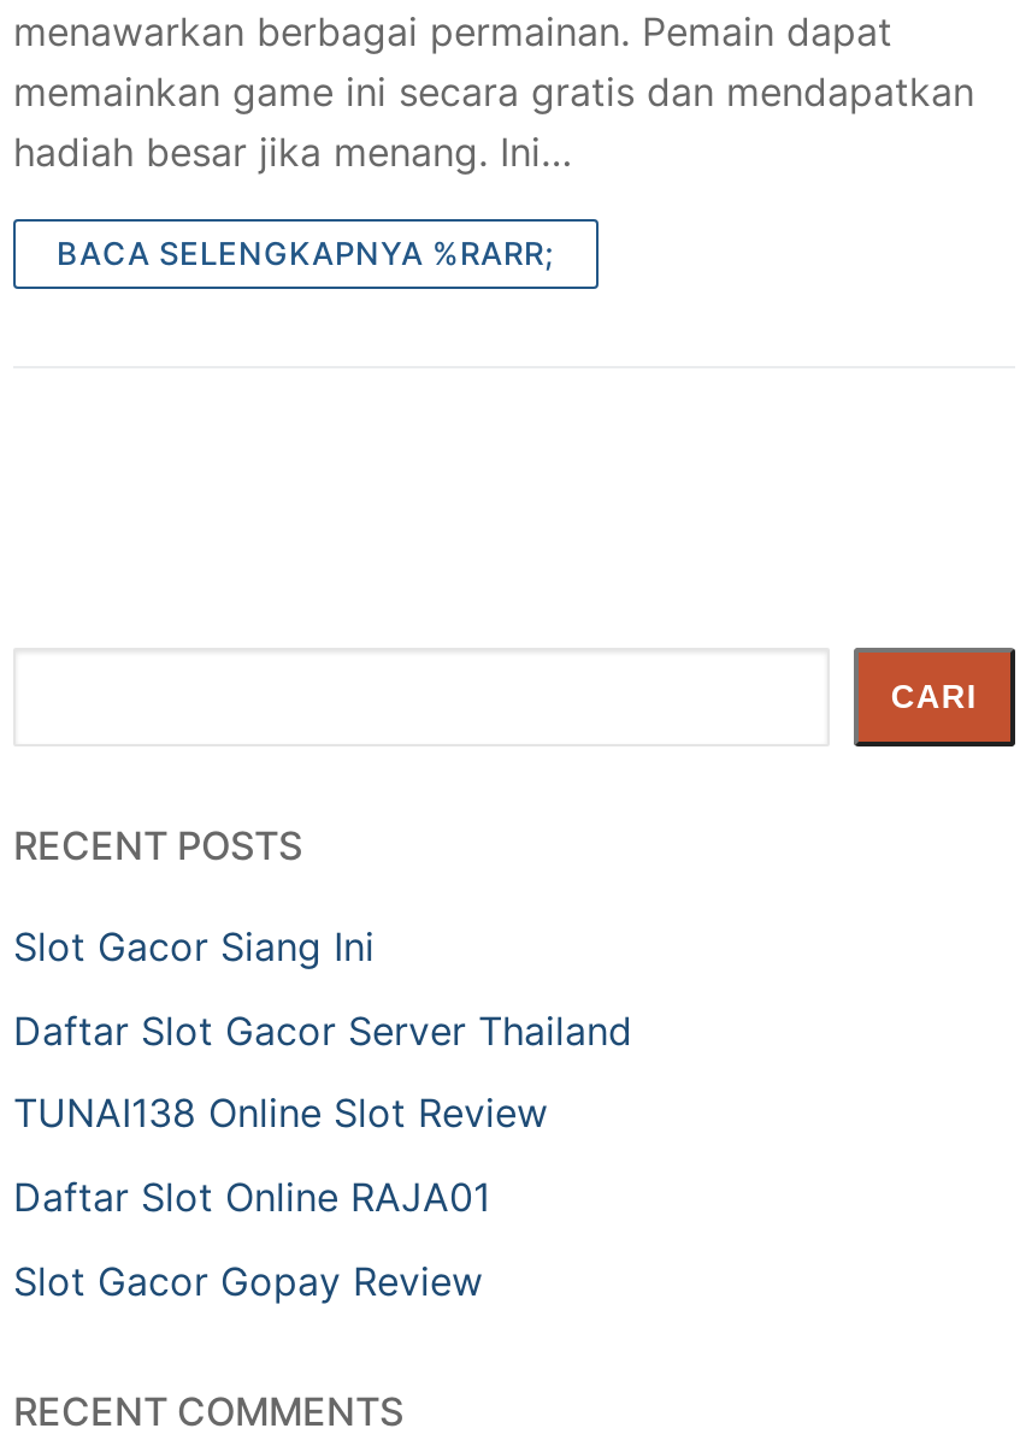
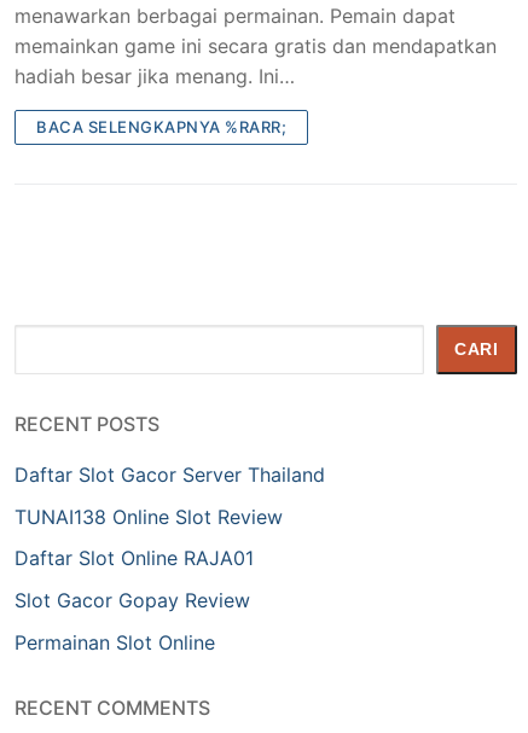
[13,923,375,971] Slot Gacor Siang Ini -> none
moved [13,1006,632,1304] -> [14,463,325,612]: Daftar Slot Gacor Server Thailand | TUNAI138 Online Slot Review | Daftar Slot Online RAJA01 | Slot Gacor Gopay Review
none -> [14,630,215,654] Permainan Slot Online

